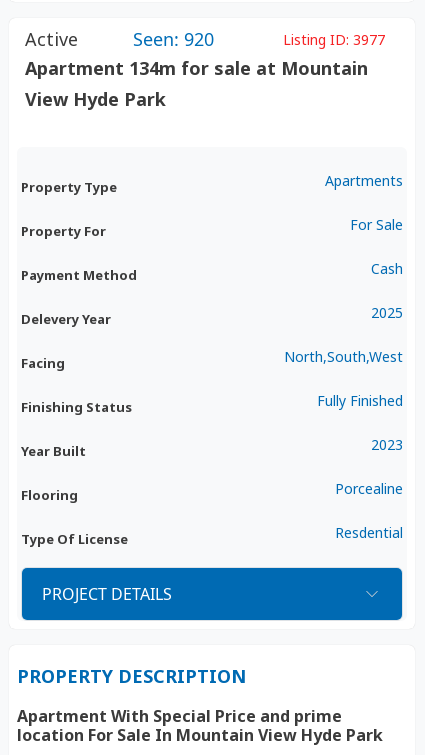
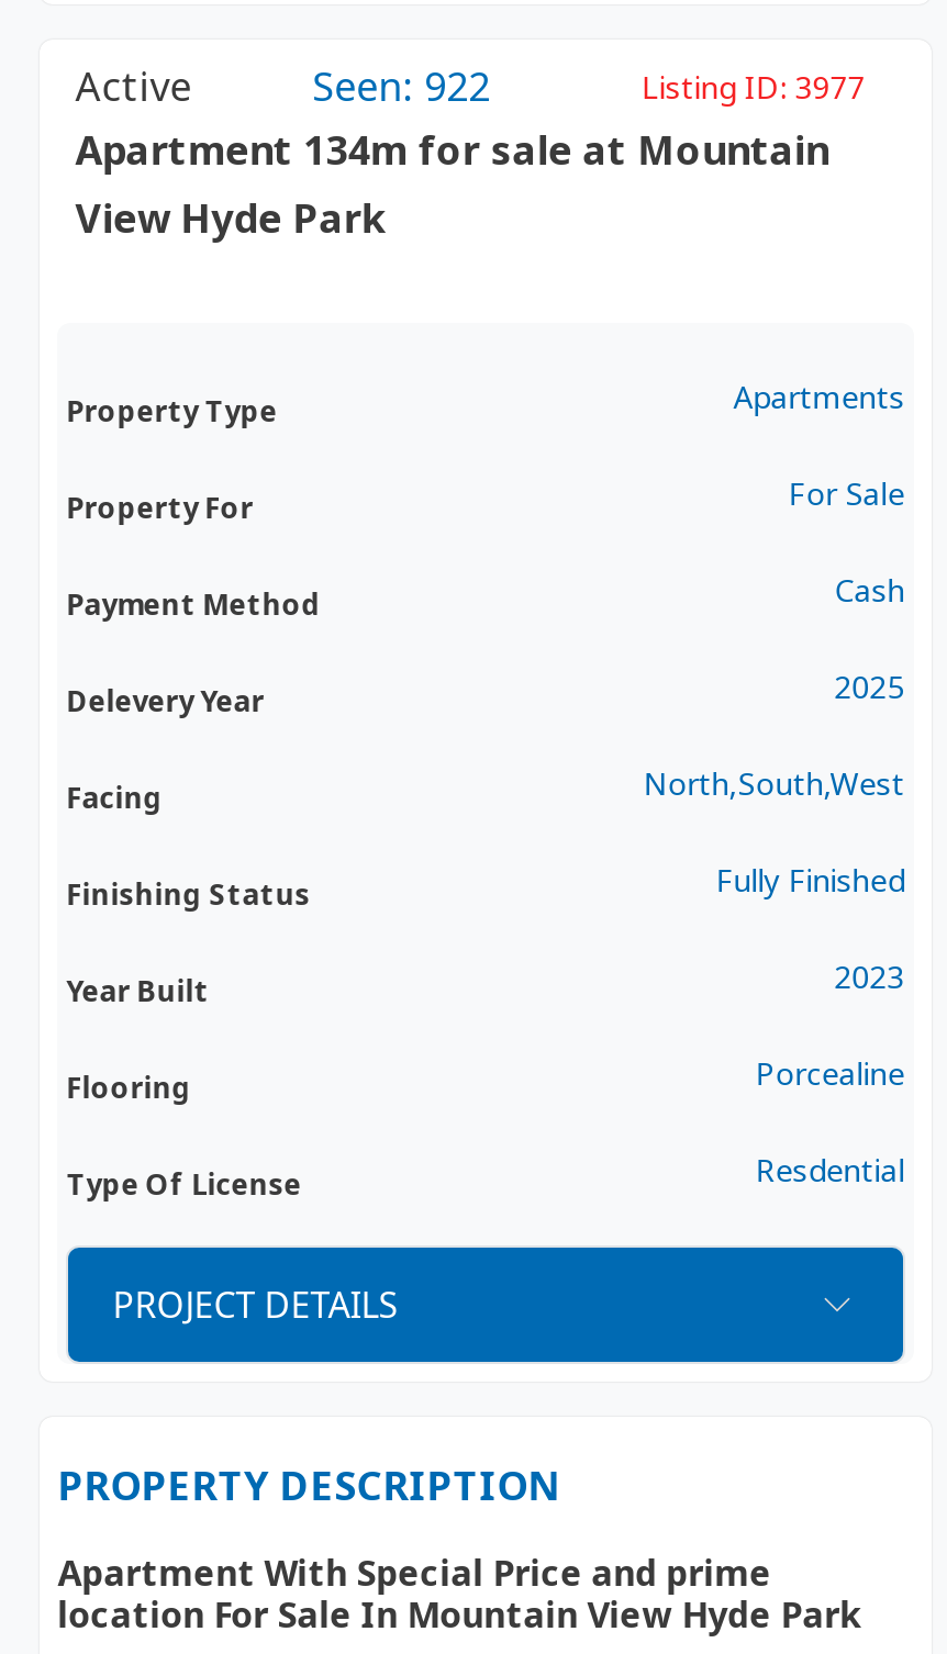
[133,27,214,51] Seen: 920 -> [312,59,490,112] Seen: 922

